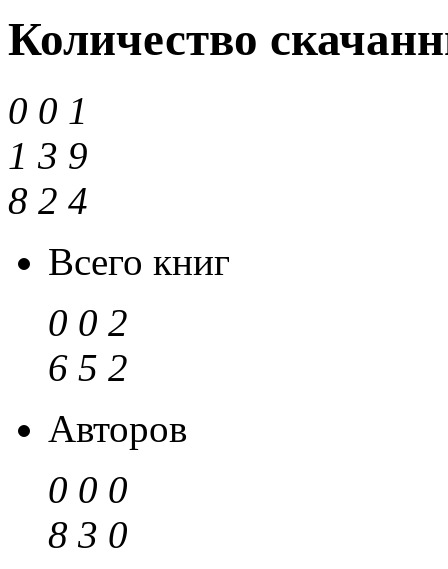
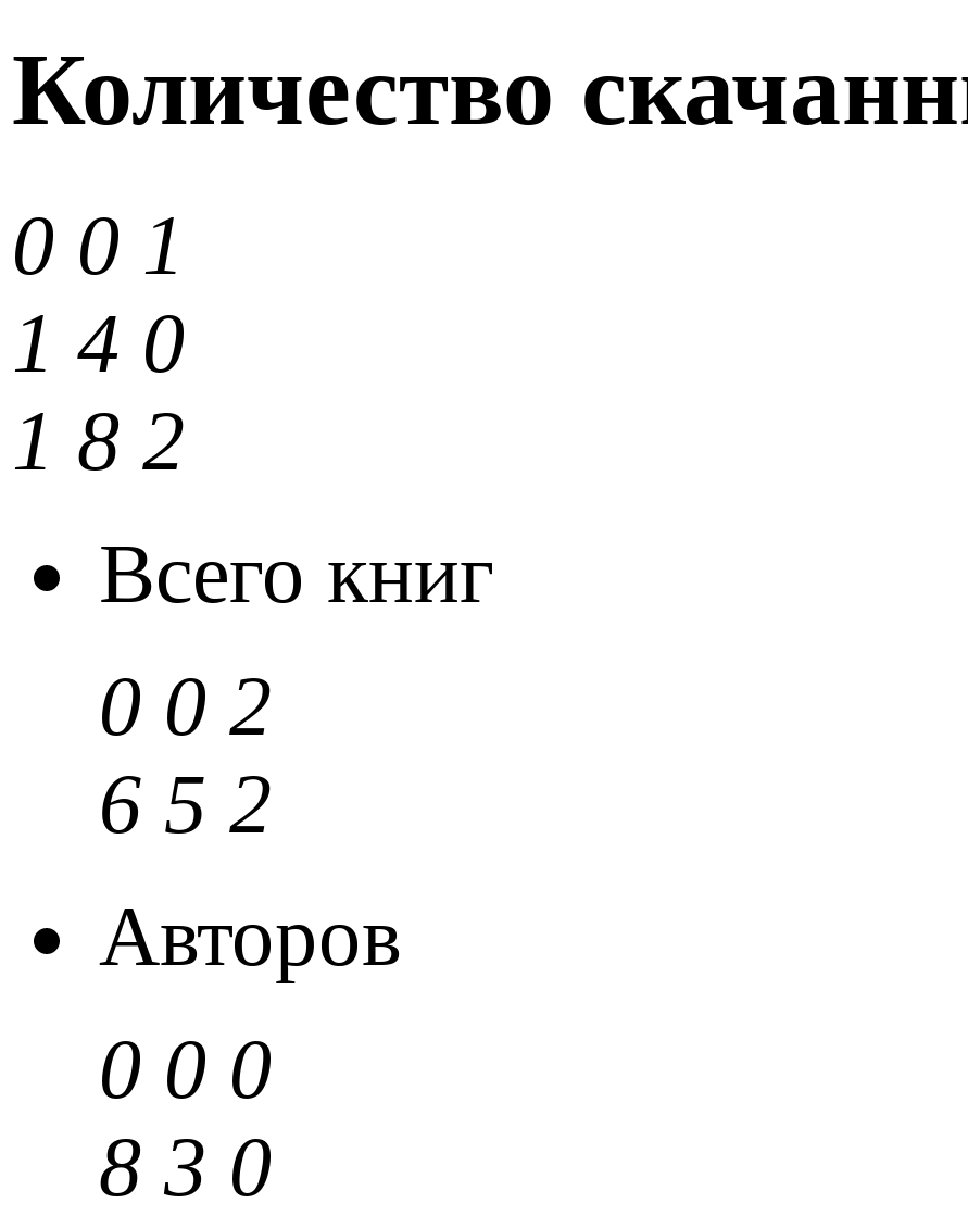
[8,134,88,177] 1 3 9 -> [12,295,186,389] 1 4 0
[8,179,88,222] 8 2 4 -> [12,393,186,486] 1 8 2

